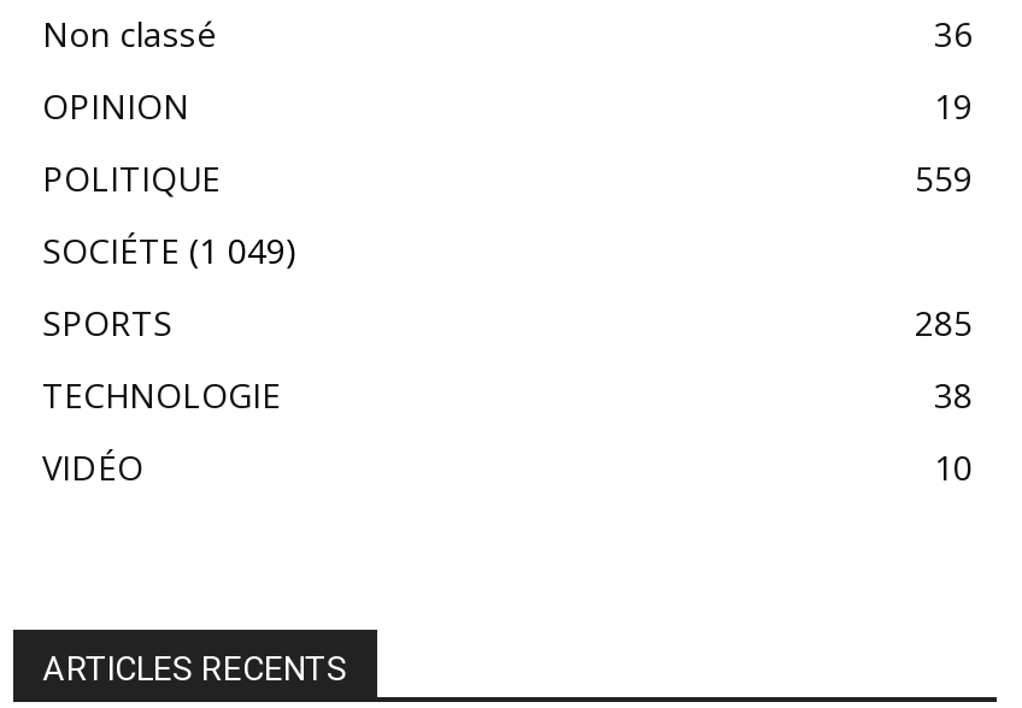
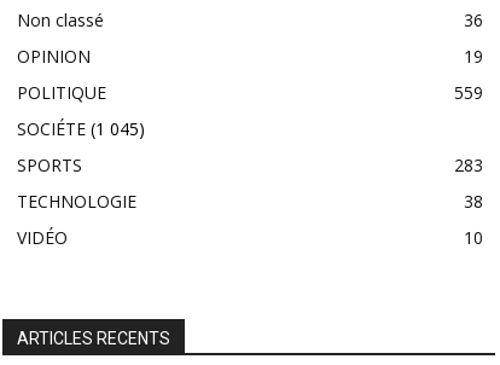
[42,228,298,273] SOCIÉTE (1 049) -> [17,117,145,140] SOCIÉTE (1 045)
[915,300,973,346] 285 -> [454,153,483,176] 283

